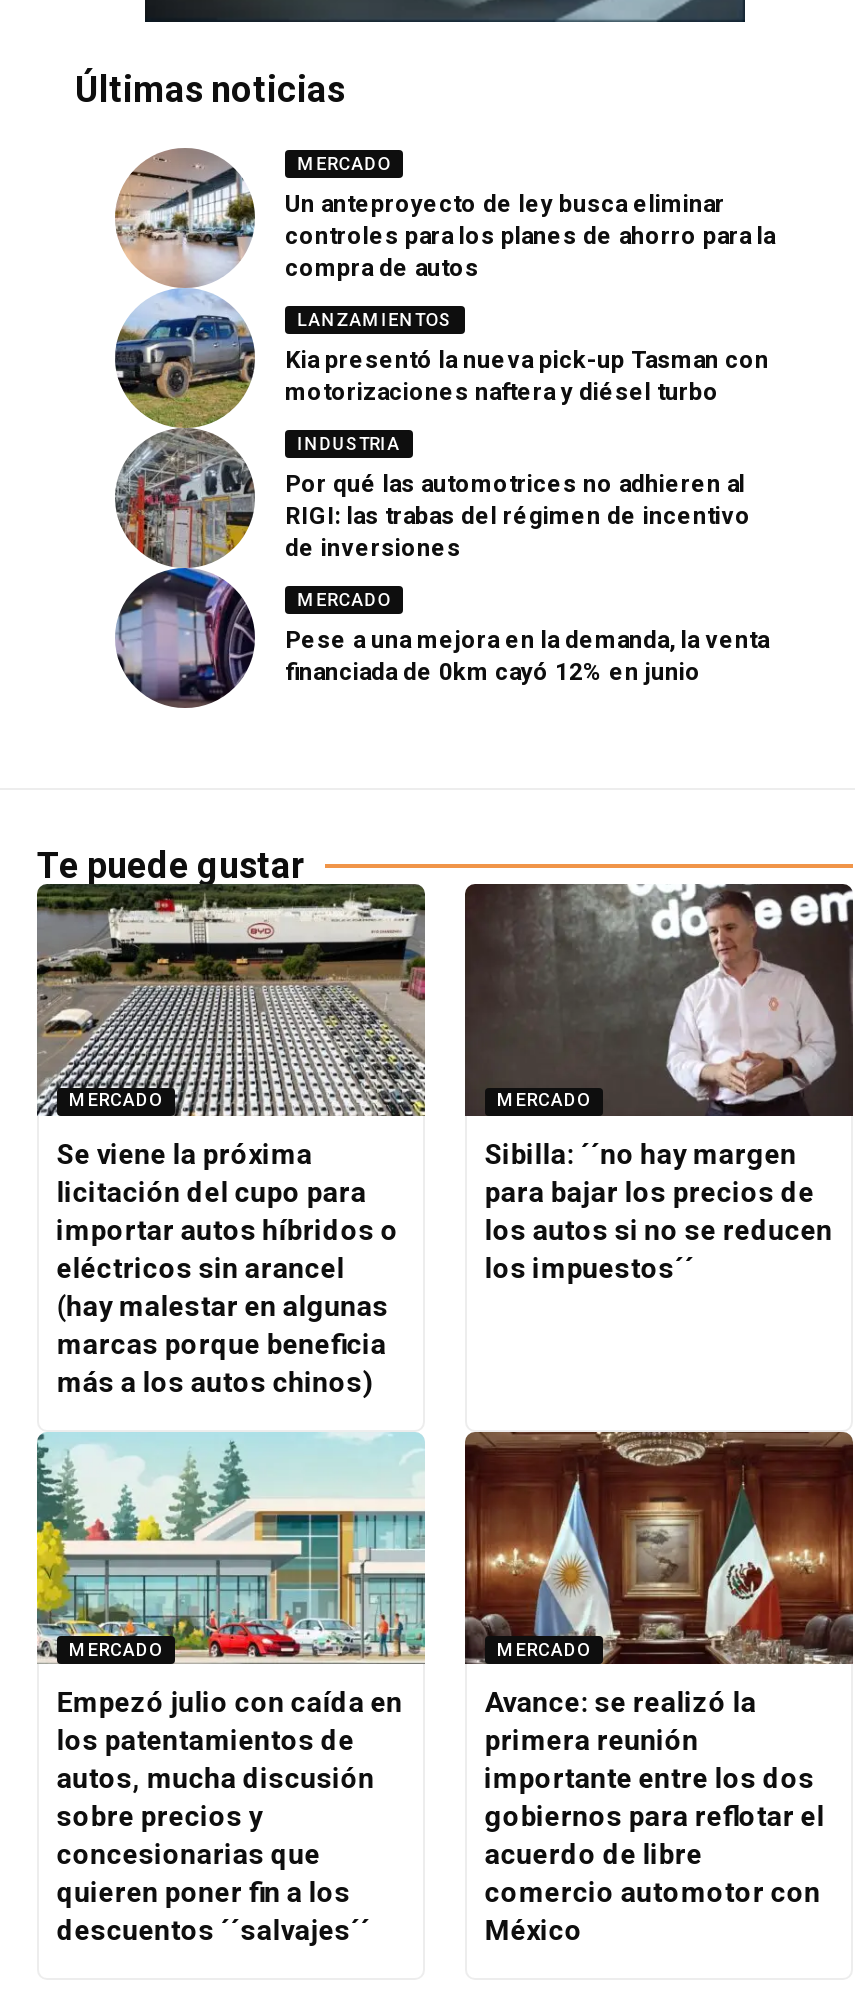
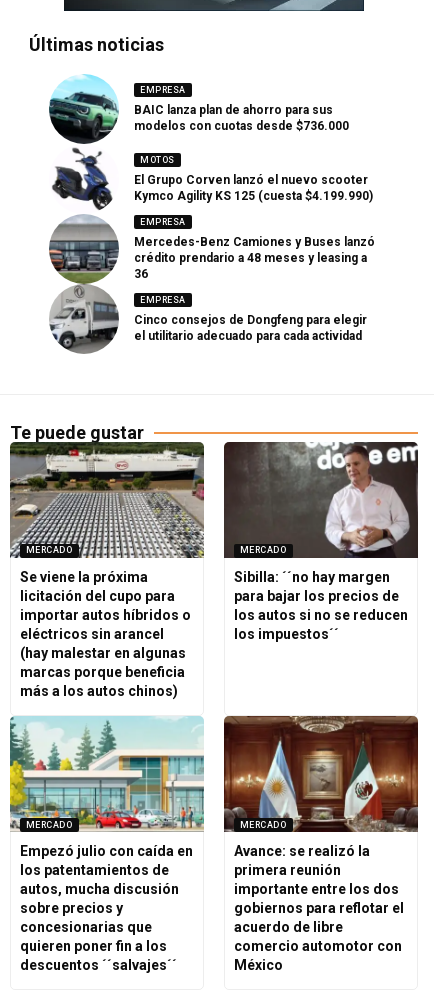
[113,146,775,706] [image] | Un anteproyecto de ley busca eliminar | controles para los planes de ahorro para la | compra de autos -> [49,74,349,354] [image] | BAIC lanza plan de ahorro para sus | modelos con cuotas desde $736.000
[298,153,391,173] MERCADO -> [140,85,186,95] EMPRESA
[298,309,452,329] LANZAMIENTOS -> [140,155,175,165] MOTOS
[285,347,769,407] Kia presentó la nueva pick-up Tasman con | motorizaciones naftera y diésel turbo -> [134,173,373,203] El Grupo Corven lanzó el nuevo scooter | Kymco Agility KS 125 (cuesta $4.199.990)
[298,433,401,453] INDUSTRIA -> [140,217,186,227] EMPRESA
[285,471,751,563] Por qué las automotrices no adhieren al | RIGI: las trabas del régimen de incentivo | de inversiones -> [134,235,375,281] Mercedes-Benz Camiones y Buses lanzó | crédito prendario a 48 meses y leasing a | 36
[298,589,391,609] MERCADO -> [140,295,186,305] EMPRESA
[285,627,769,687] Pese a una mejora en la demanda, la venta | financiada de 0km cayó 12% en junio -> [134,313,367,343] Cinco consejos de Dongfeng para elegir | el utilitario adecuado para cada actividad

